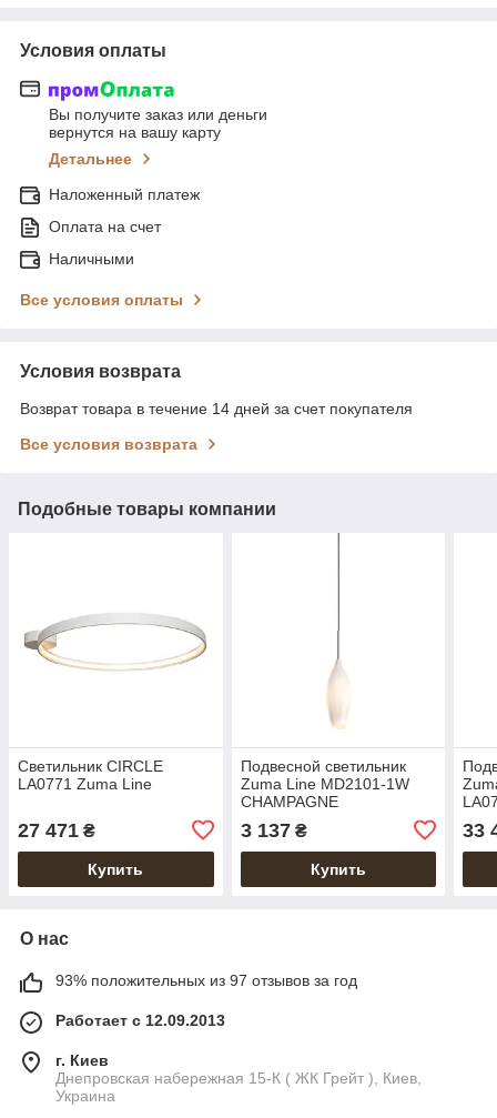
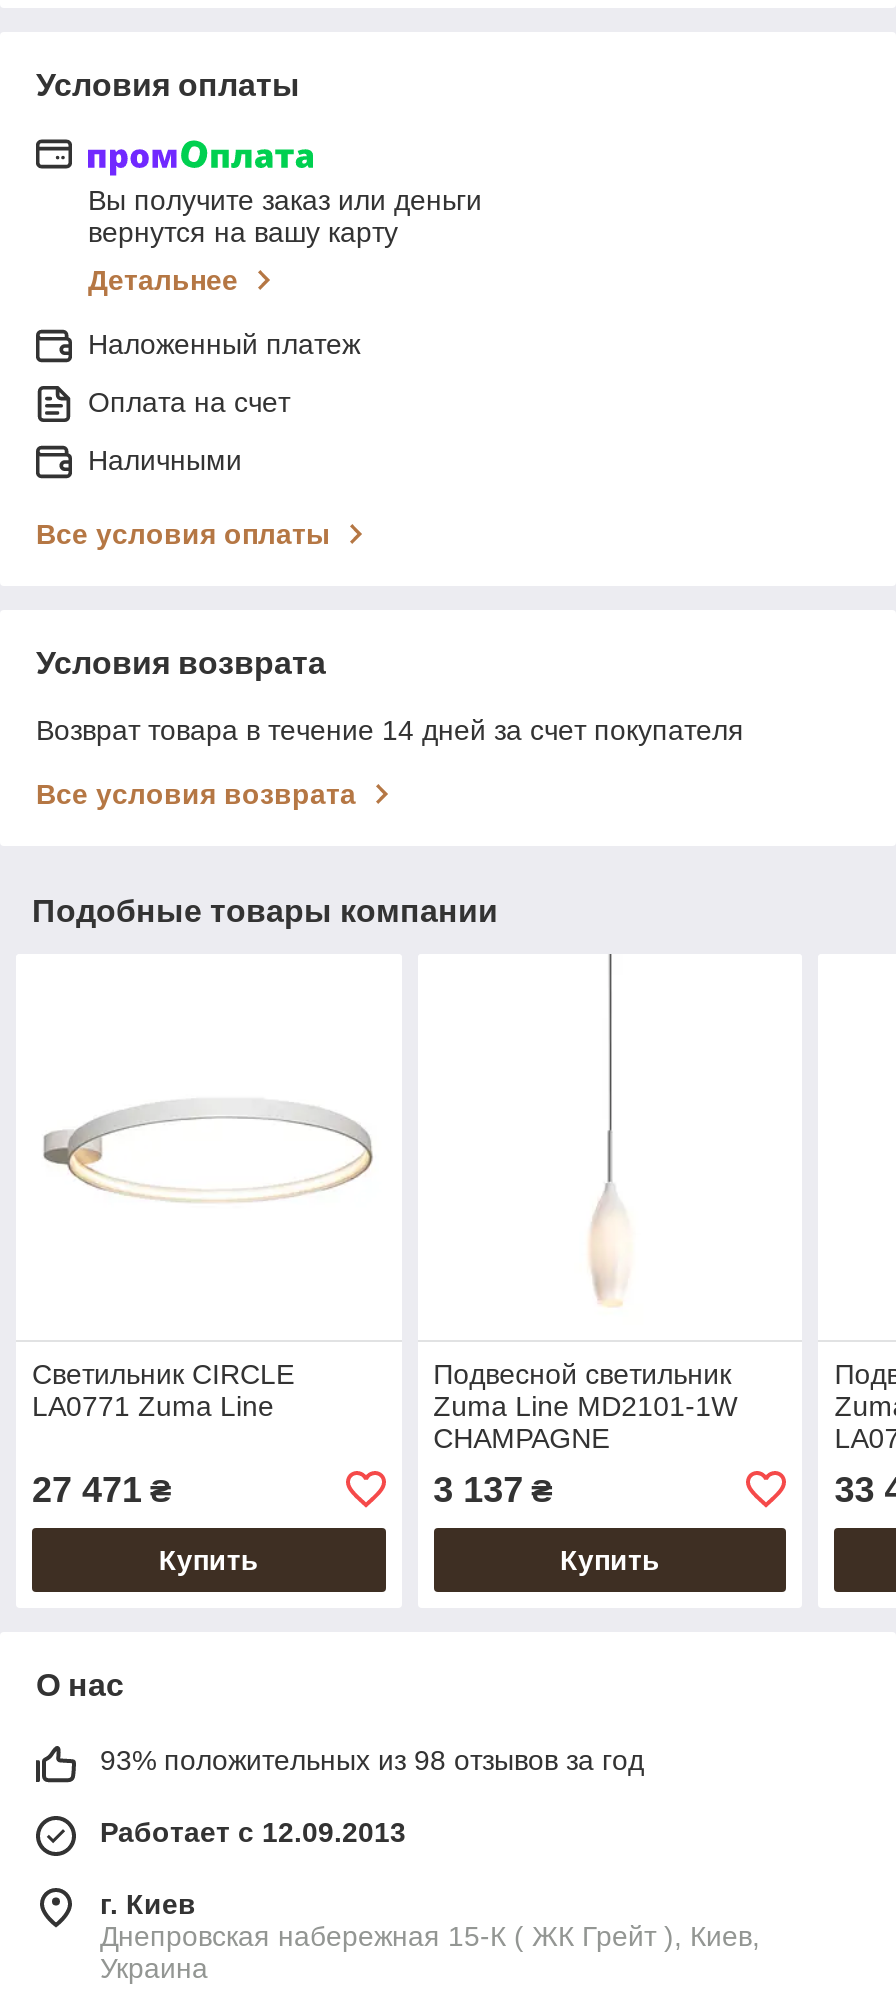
[55,971,357,989] 93% положительных из 97 отзывов за год -> [100,1744,644,1776] 93% положительных из 98 отзывов за год

